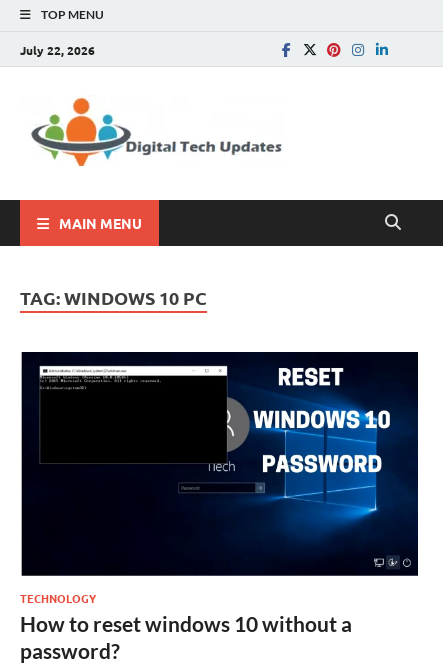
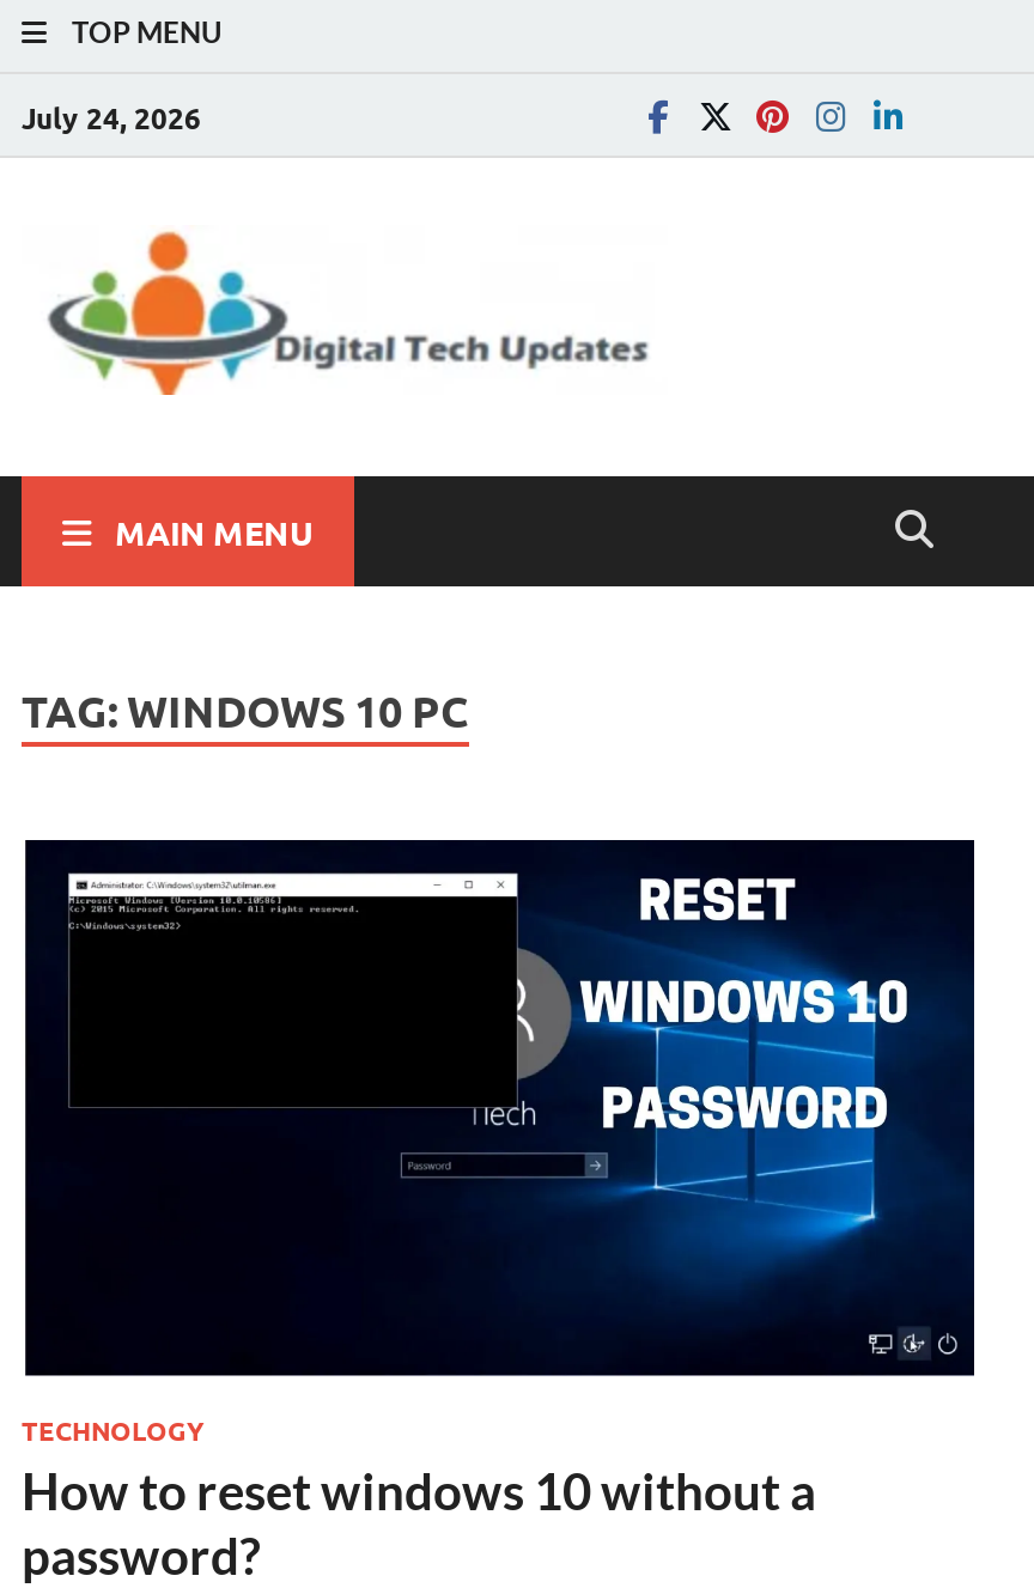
[20,41,95,57] July 22, 2026 -> [22,97,201,135] July 24, 2026

